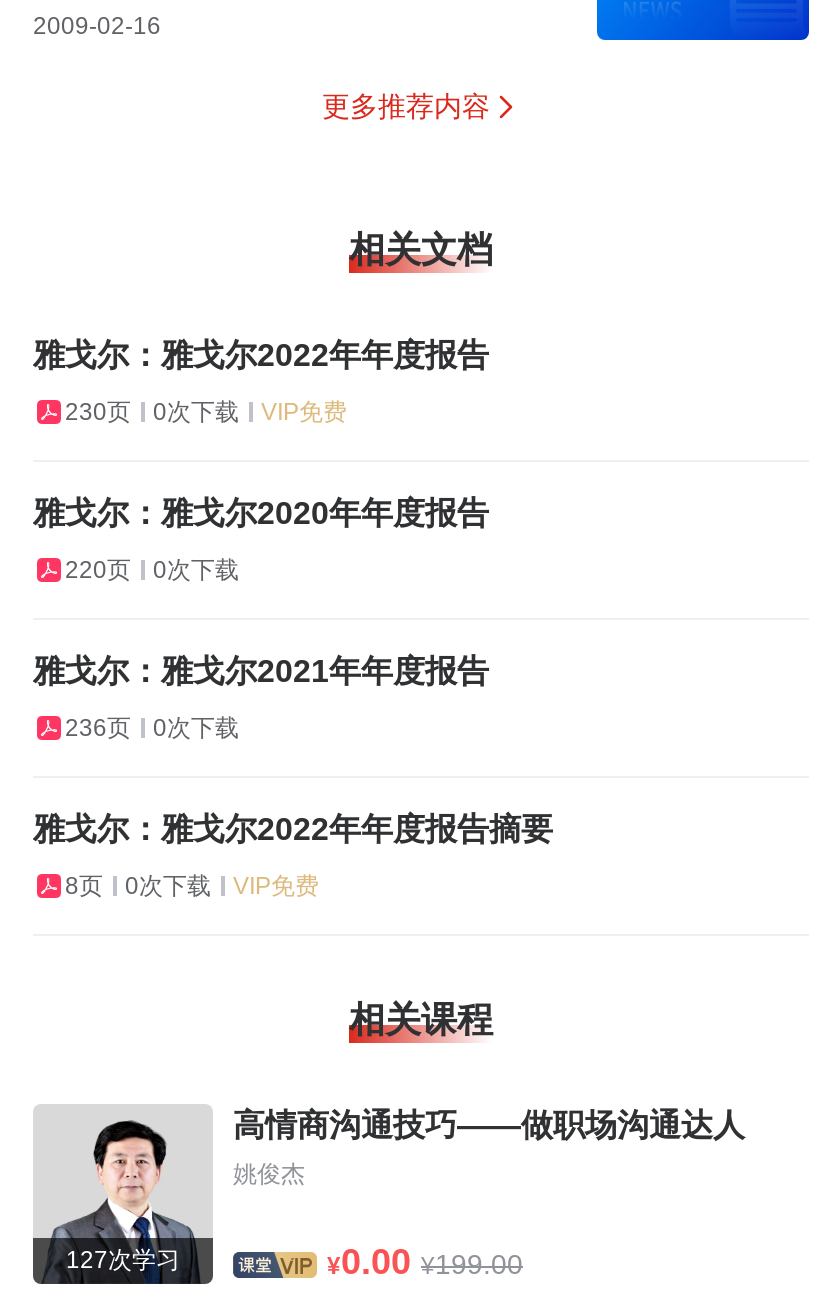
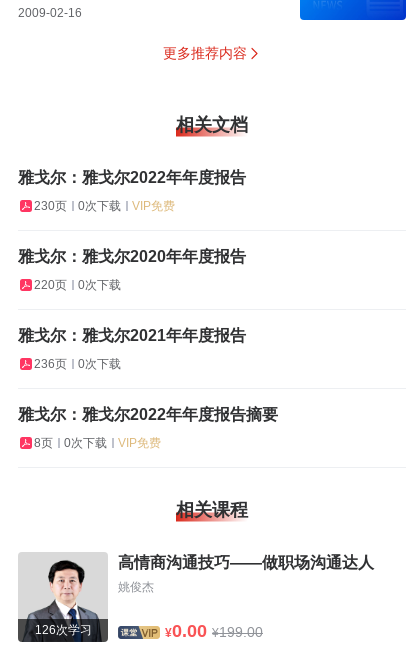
[66,1245,180,1273] 127次学习 -> [34,622,91,636] 126次学习

